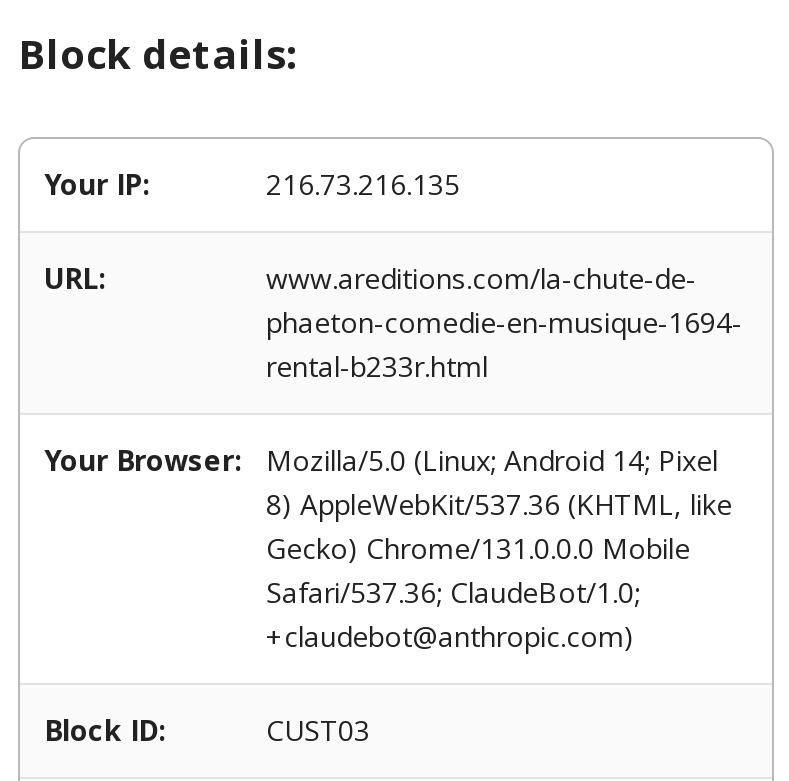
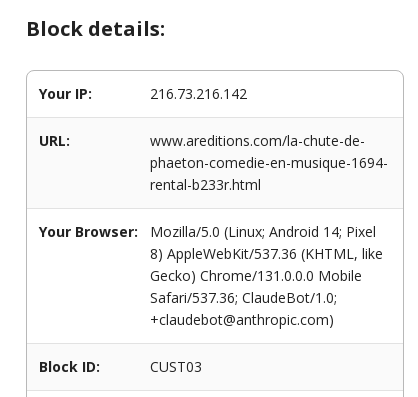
[266,165,460,203] 216.73.216.135 -> [150,84,247,103] 216.73.216.142

